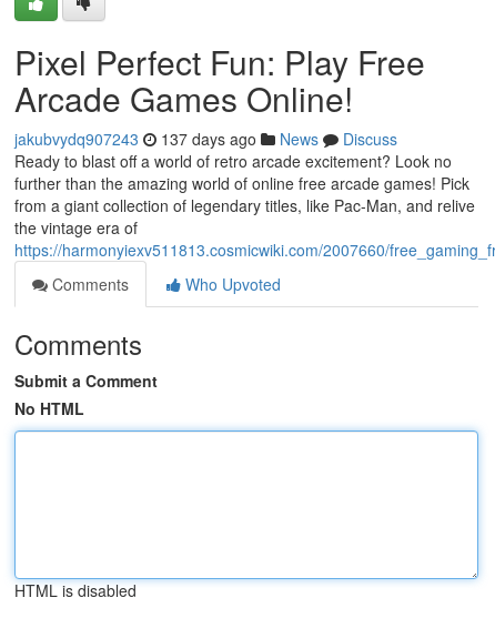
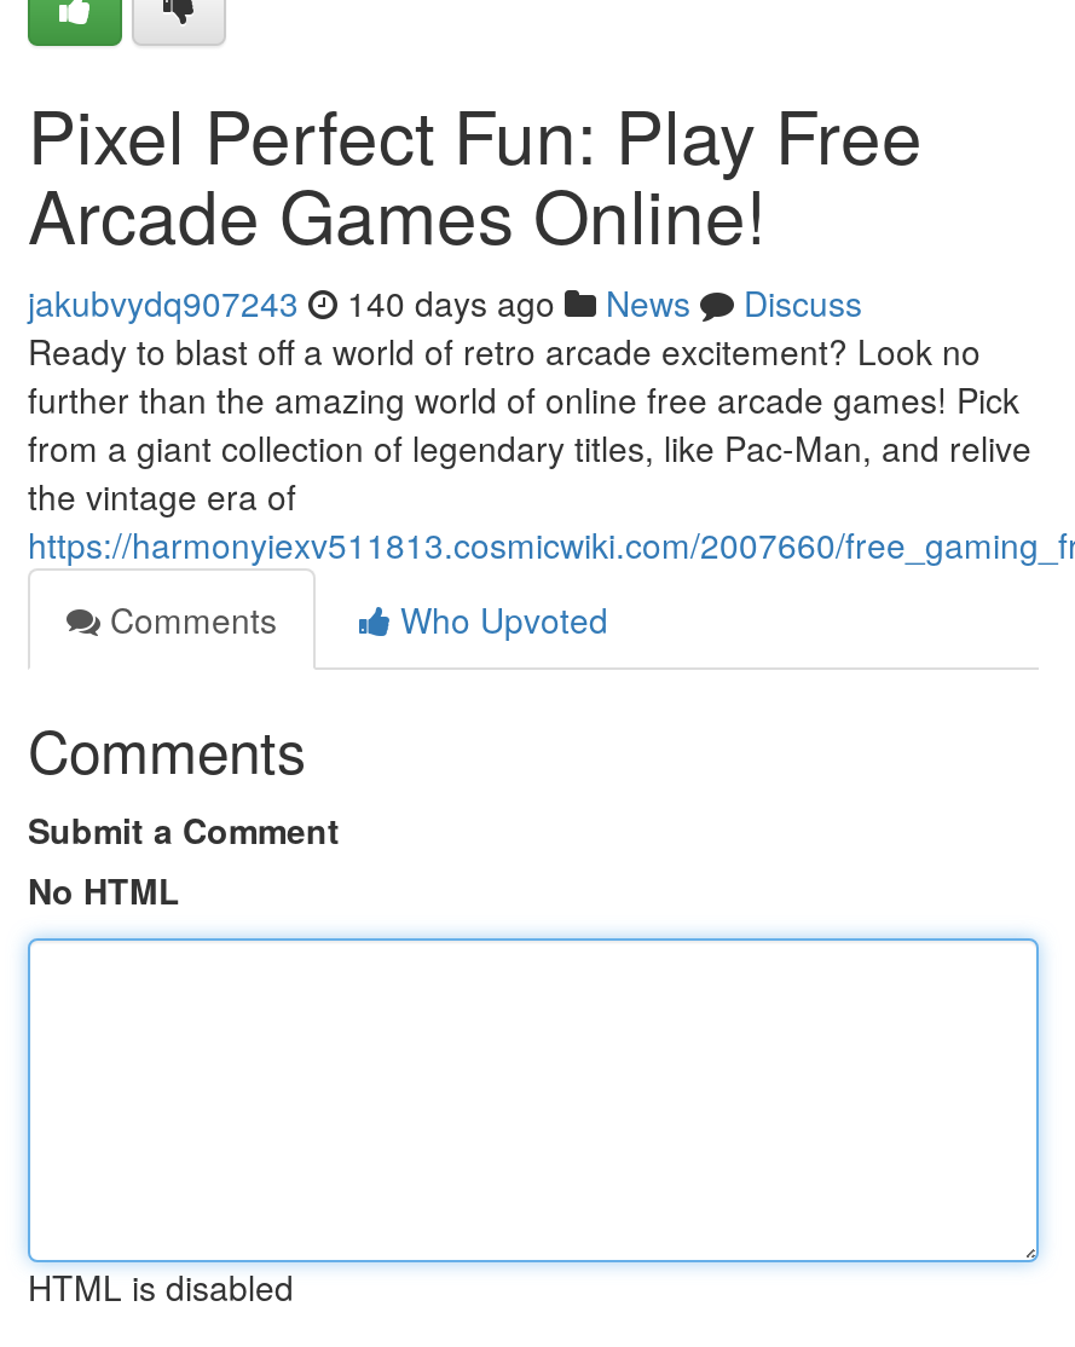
[14,128,397,150] jakubvydq907243 137 days ago News Discuss -> [28,278,862,326] jakubvydq907243 140 days ago News Discuss

